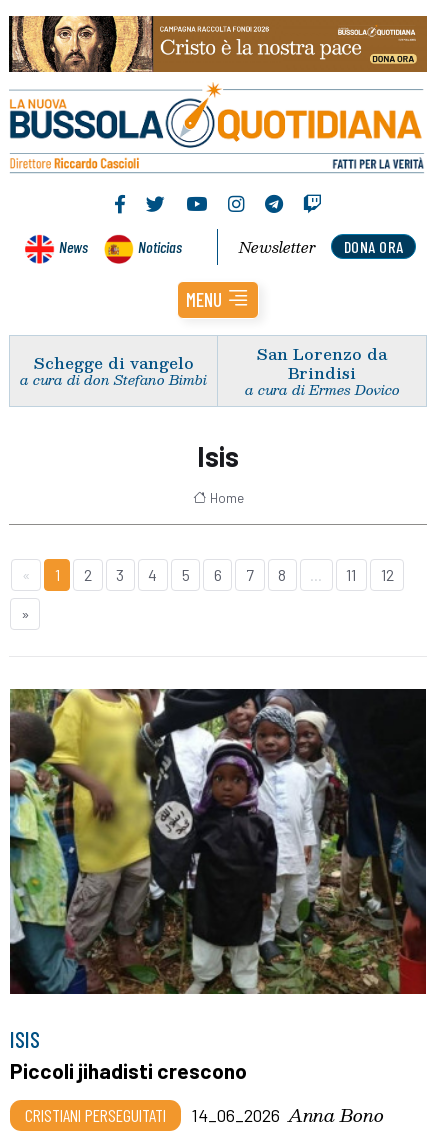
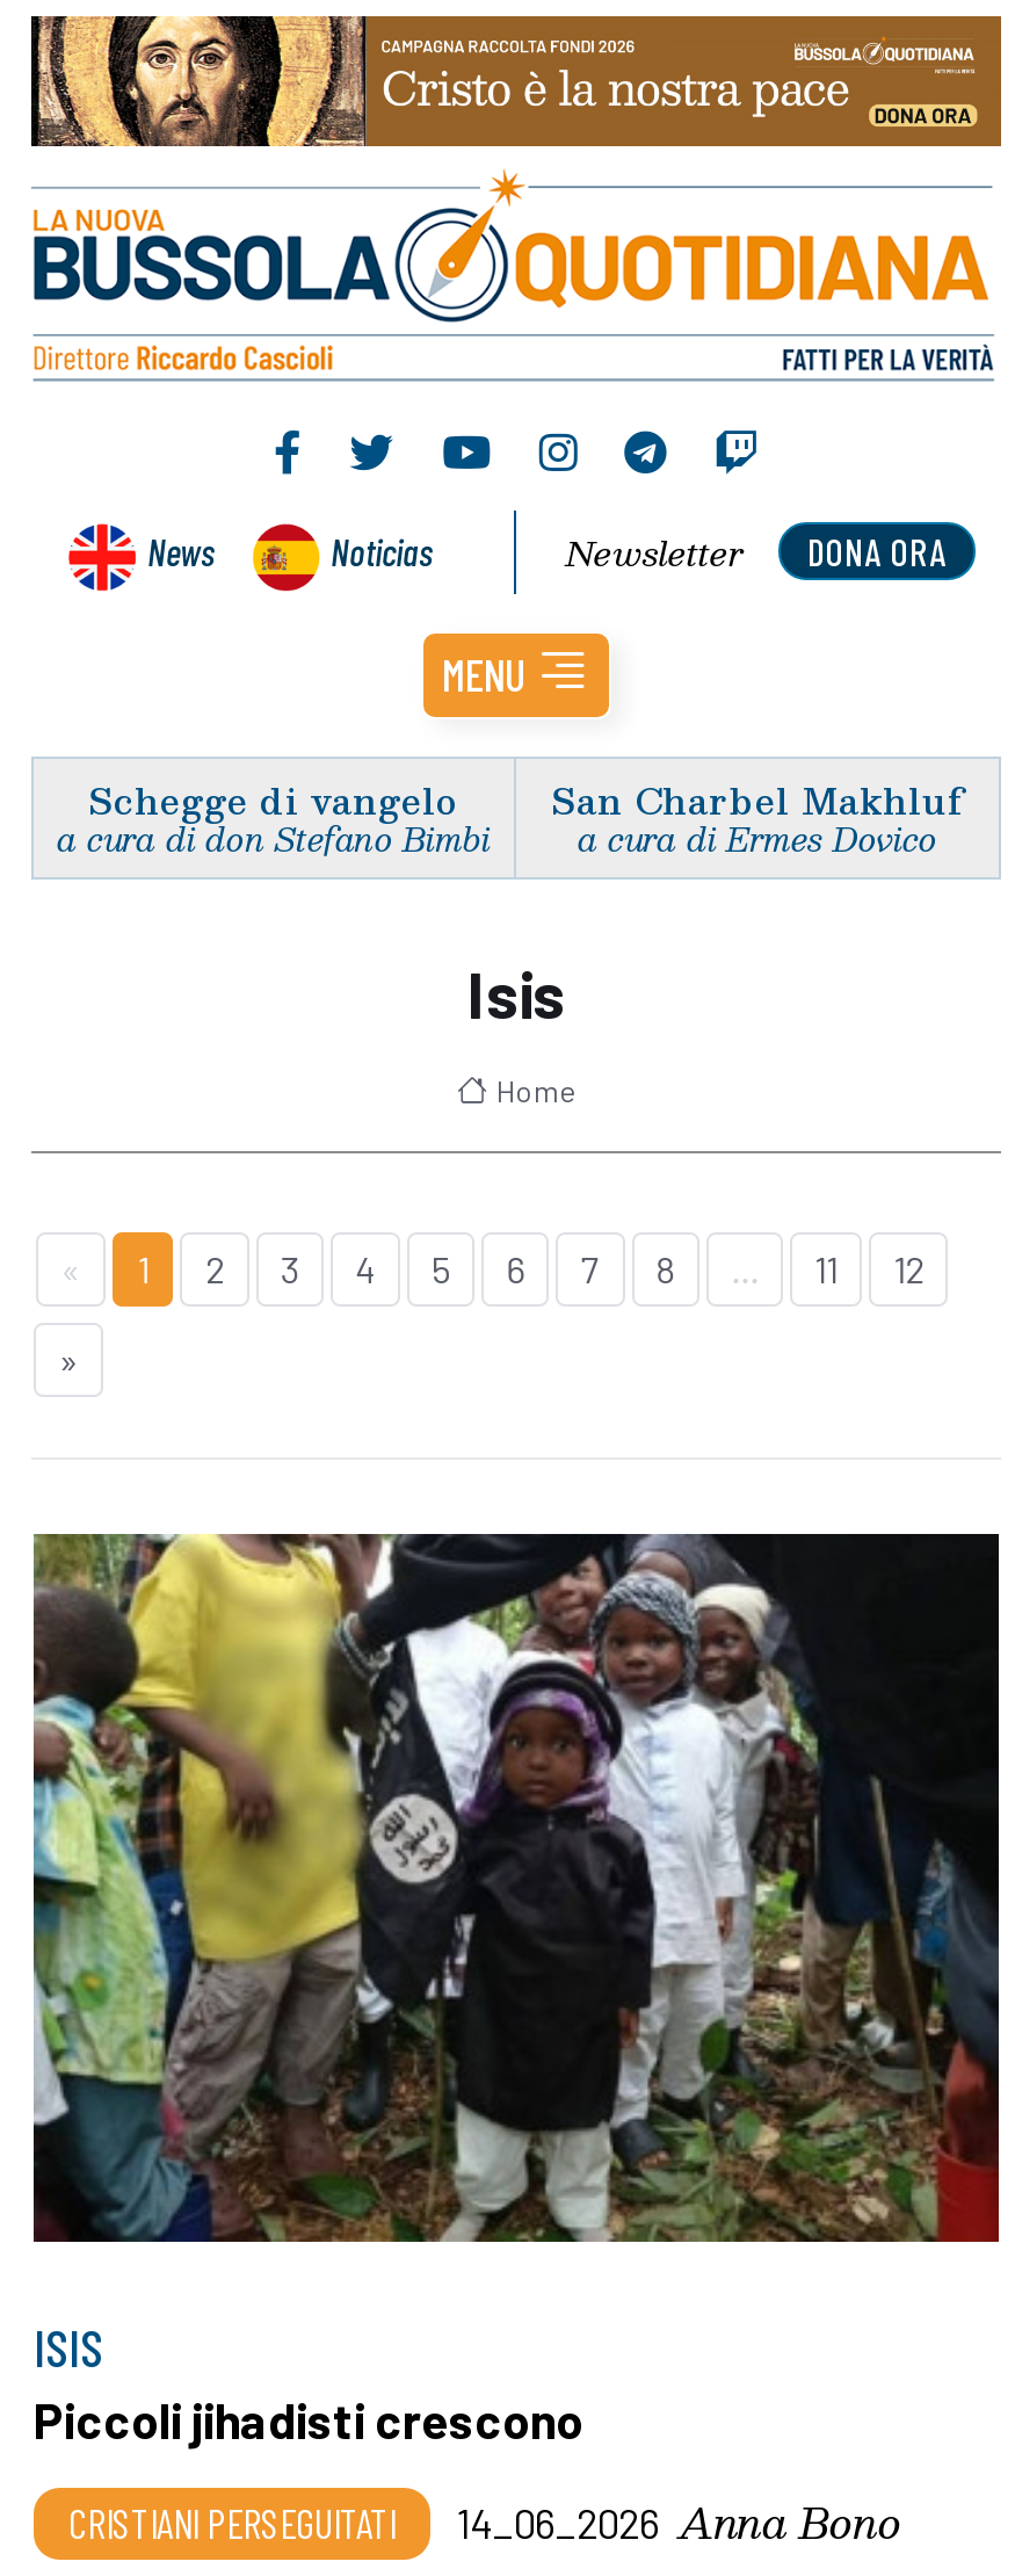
[257,341,387,385] San Lorenzo da | Brindisi -> [551,770,964,828] San Charbel Makhluf

